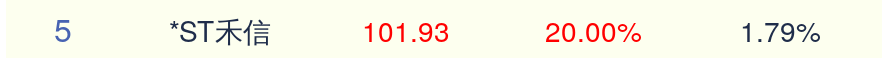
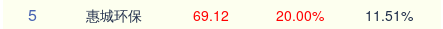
[169,10,450,50] *ST禾信 | 101.93 -> [86,5,228,25] 惠城环保 | 69.12
[740,10,820,50] 1.79% -> [364,5,412,25] 11.51%

